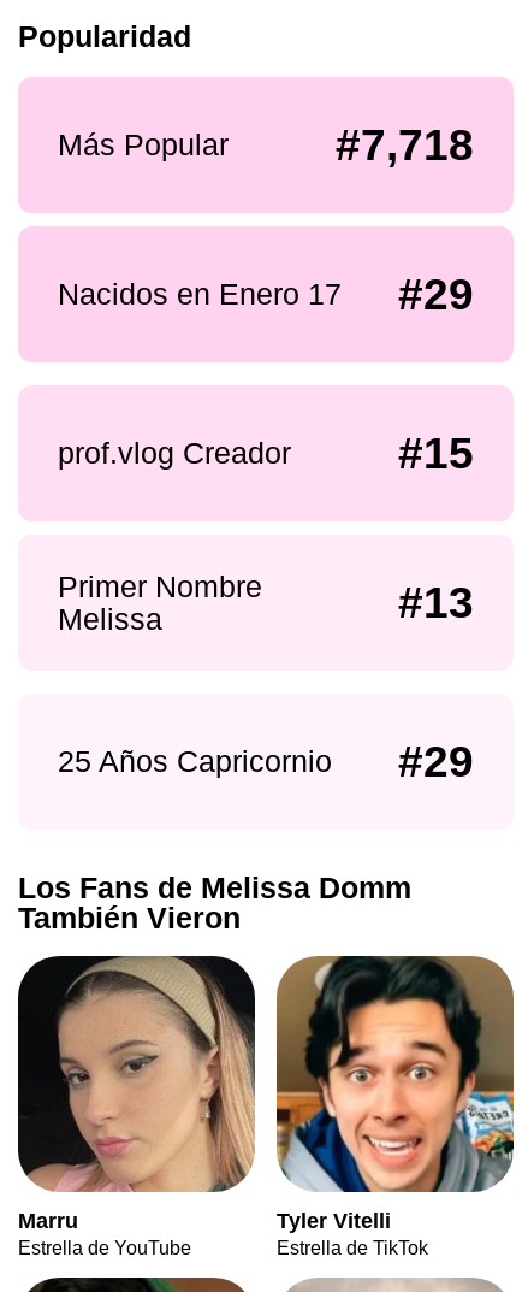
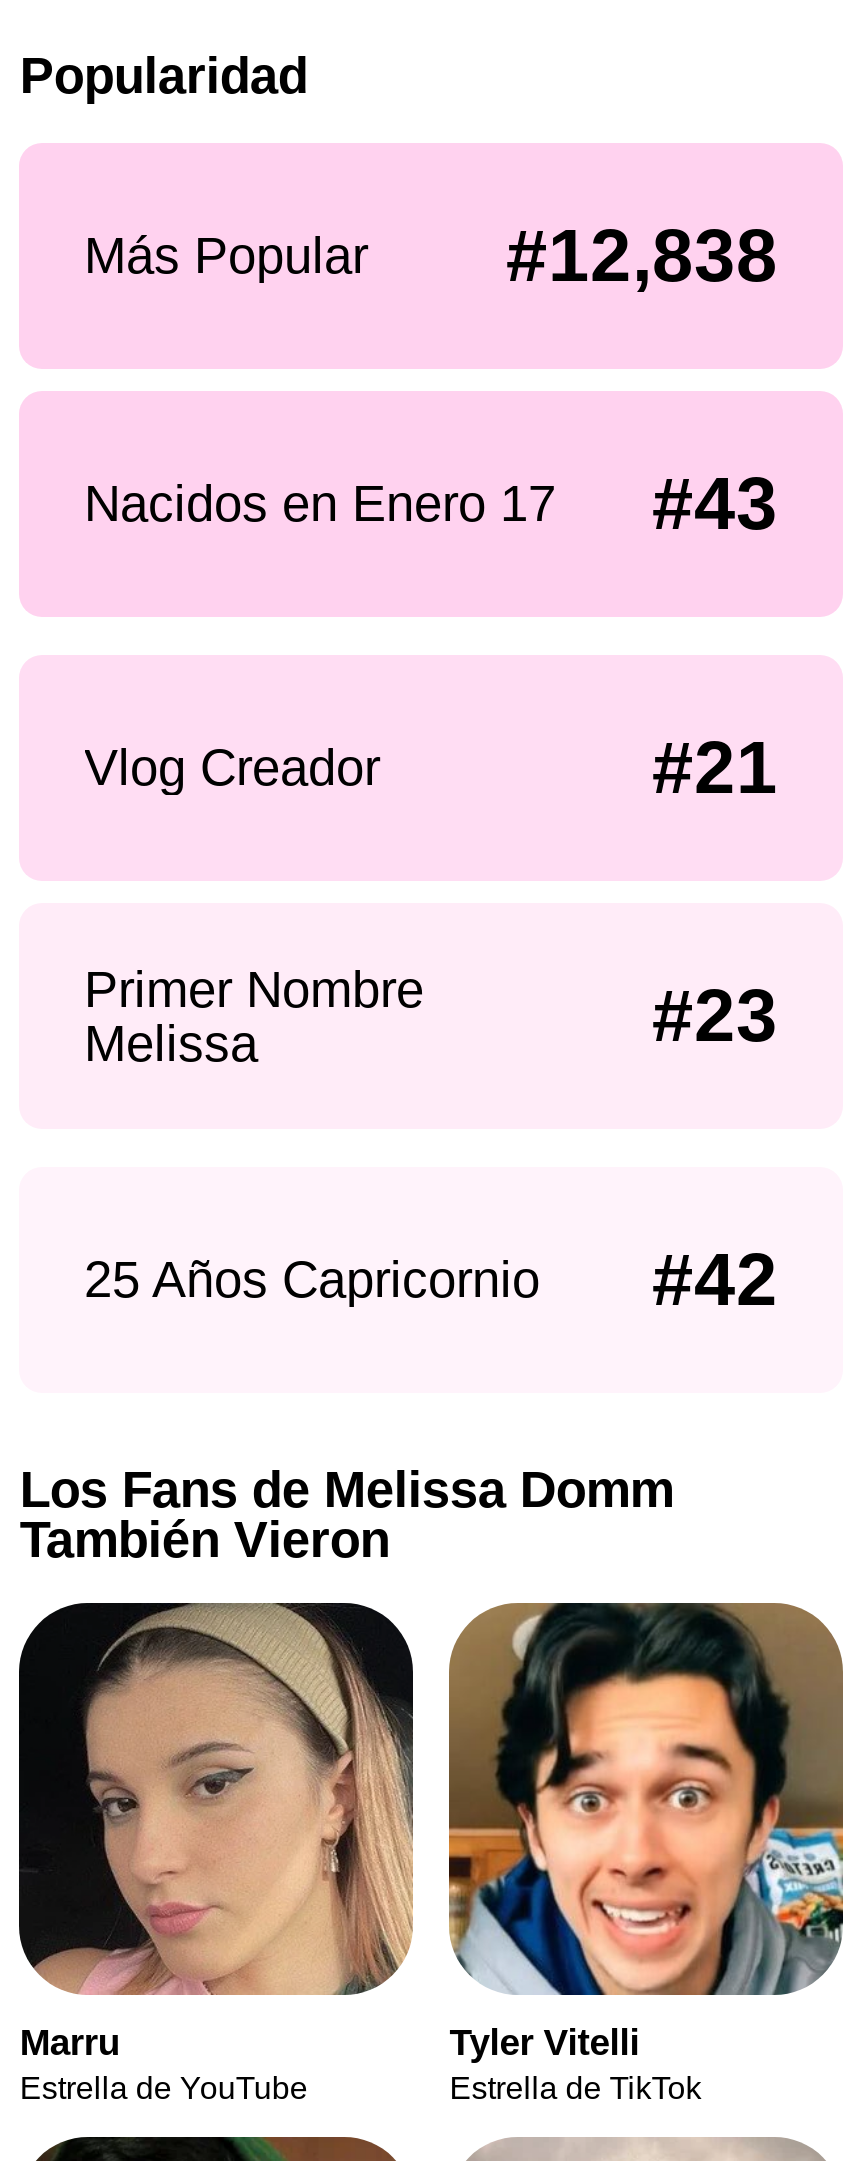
[336,120,474,170] #7,718 -> [506,215,778,297] #12,838
[57,270,474,320] Nacidos en Enero 17 #29 -> [84,464,778,546] Nacidos en Enero 17 #43
[399,428,474,478] #15 -> [652,727,778,809] #21
[57,436,290,469] prof.vlog Creador -> [84,739,380,795] Vlog Creador
[399,578,474,628] #13 -> [652,976,778,1058] #23
[57,737,474,786] 25 Años Capricornio #29 -> [84,1238,778,1320] 25 Años Capricornio #42

